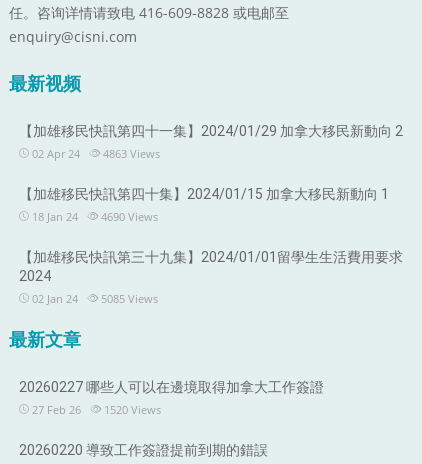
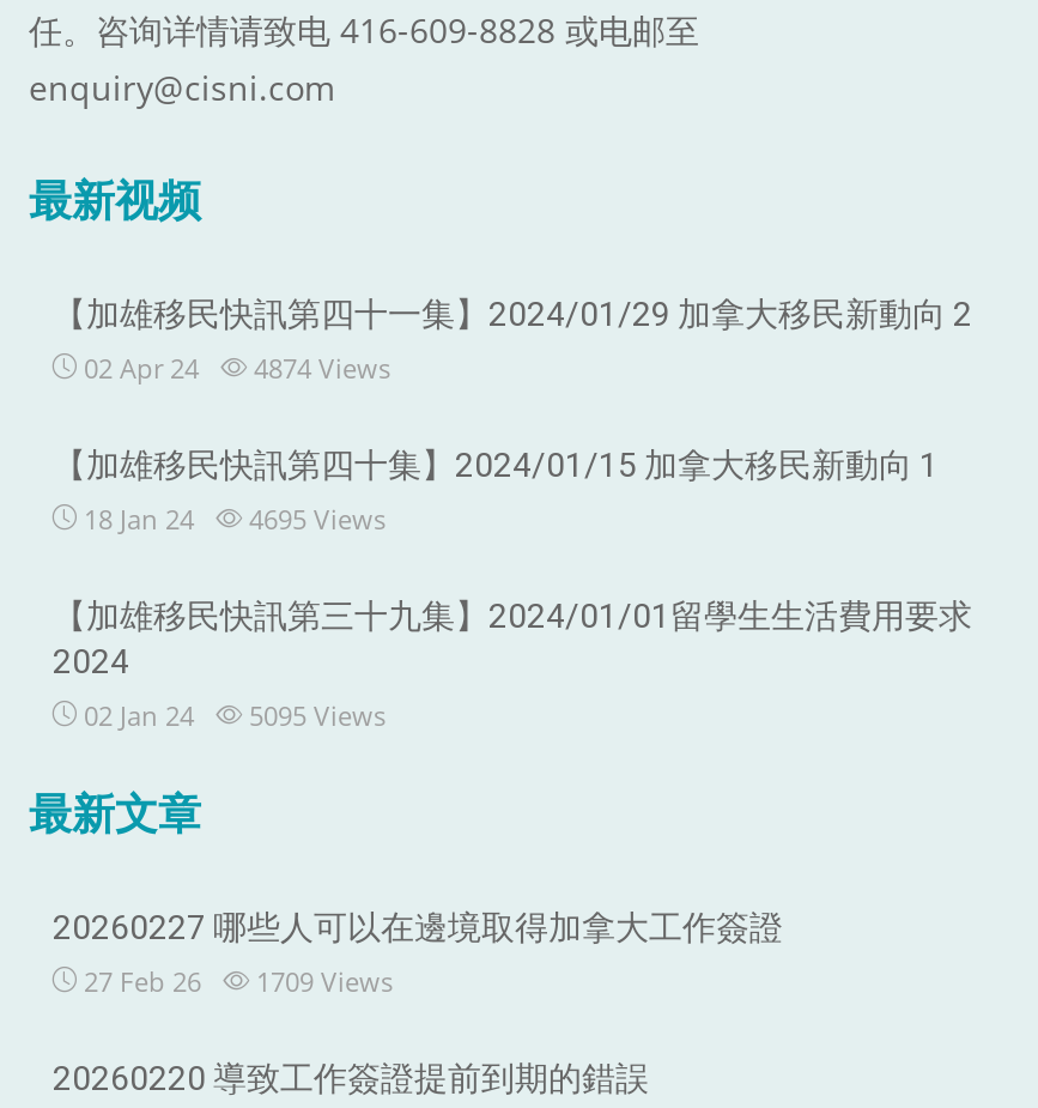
[32,146,160,161] 02 Apr 24 4863 Views -> [84,350,390,386] 02 Apr 24 4874 Views
[32,209,158,224] 18 Jan 24 4690 Views -> [84,501,386,537] 18 Jan 24 4695 Views
[32,291,158,306] 02 Jan 24 5085 Views -> [84,697,386,733] 02 Jan 24 5095 Views
[32,402,161,417] 27 Feb 26 1520 Views -> [84,963,393,999] 27 Feb 26 1709 Views

